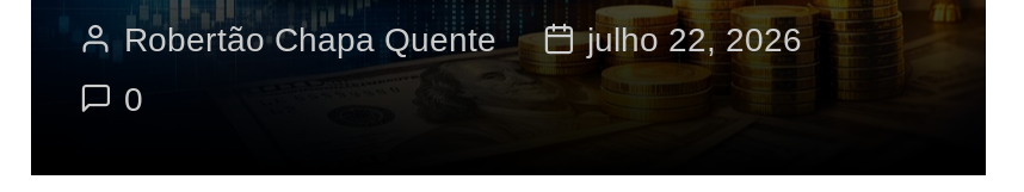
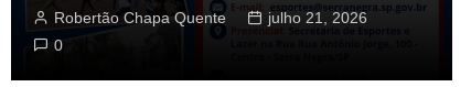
[587,20,802,58] julho 22, 2026 -> [268,9,367,27] julho 21, 2026

